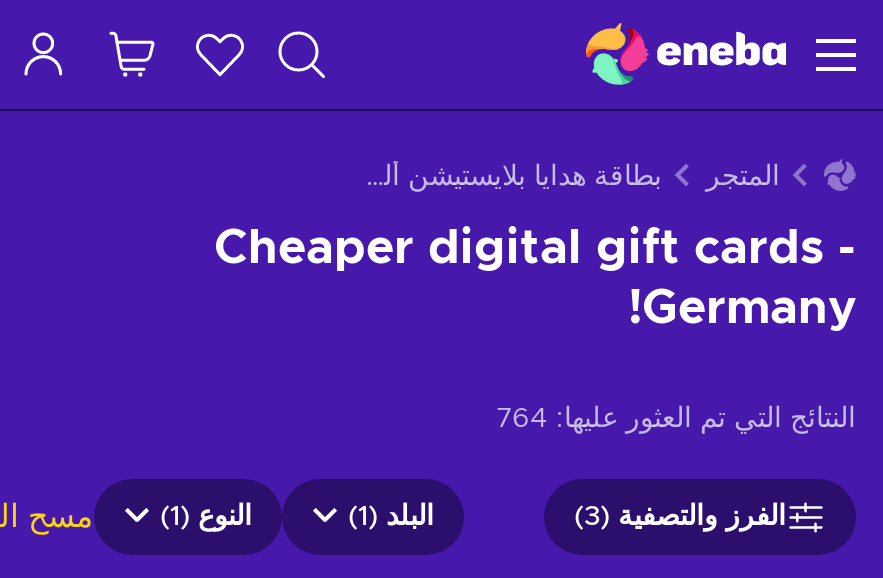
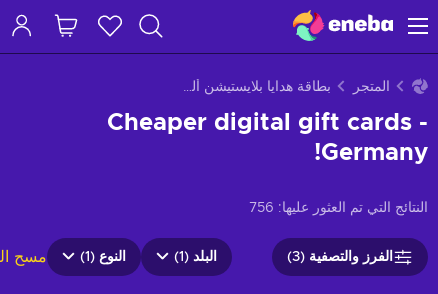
[496,405,856,433] النتائج التي تم العثور عليها: 764 -> [249,201,428,215] النتائج التي تم العثور عليها: 756

